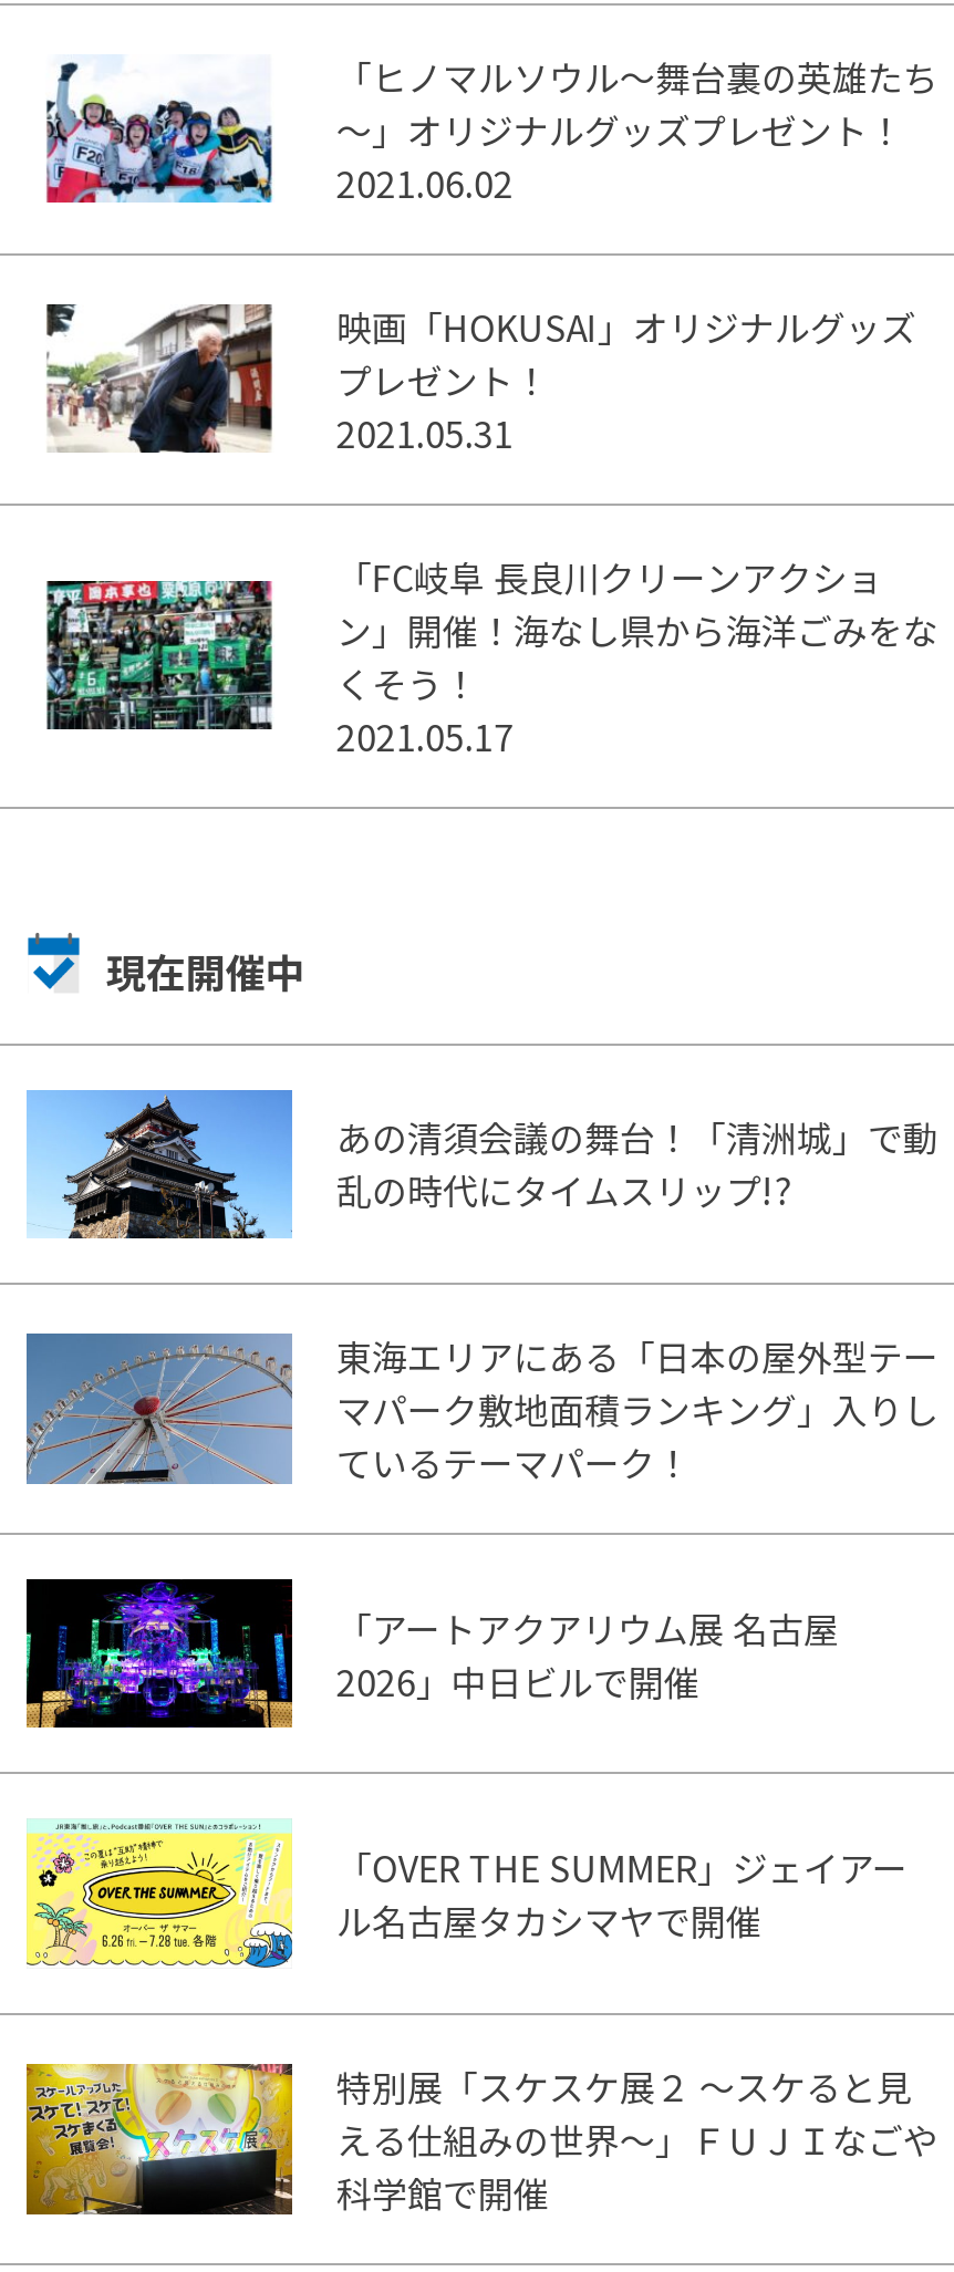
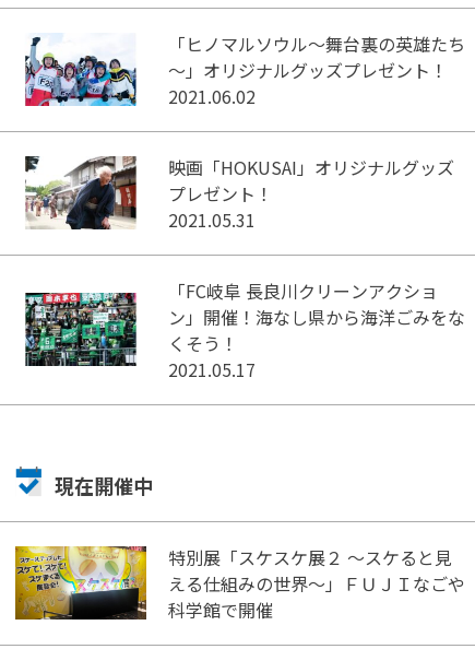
[27,1088,938,1707] [image] | あの清須会議の舞台！「清洲城」で動 | 乱の時代にタイムスリップ!? | 東海エリアにある「日本の屋外型テー | マパーク敷地面積ランキング」入りし | ているテーマパーク！ | 「アートアクアリウム展 名古屋 | 2026」中日ビルで開催 -> none
[24,1331,294,1486] [image] -> none
[24,1577,294,1732] [image] -> none
[24,1820,907,1969] [image] | 「OVER THE SUMMER」ジェイアー | ル名古屋タカシマヤで開催 -> none

